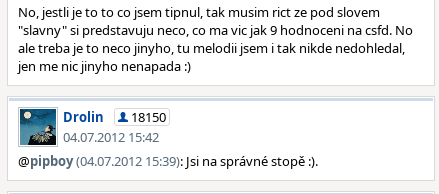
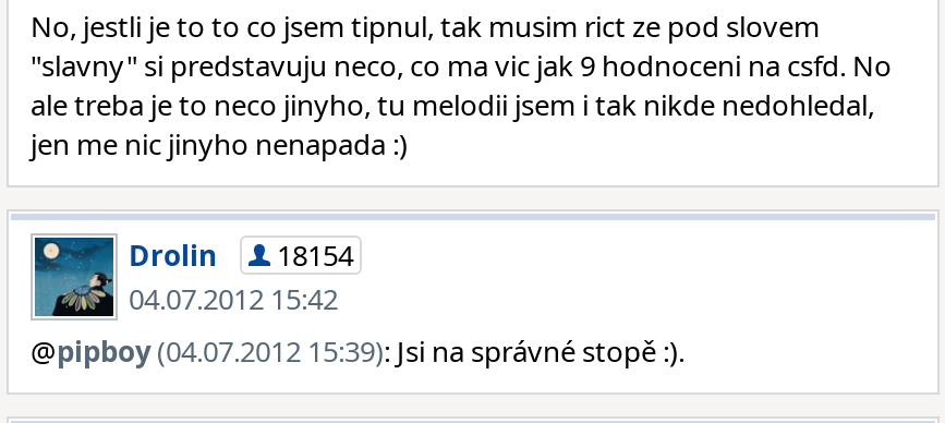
[63,108,166,126] Drolin 18150 -> [129,235,353,275] Drolin 18154

